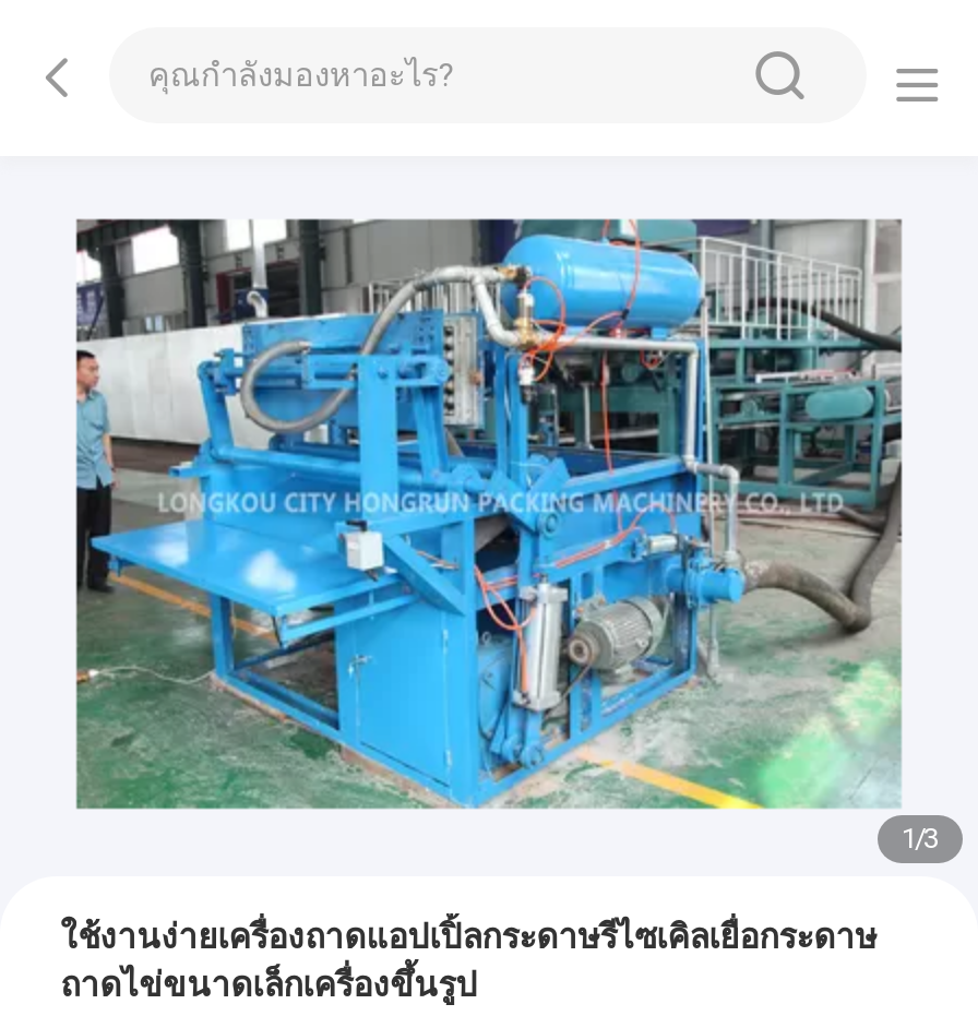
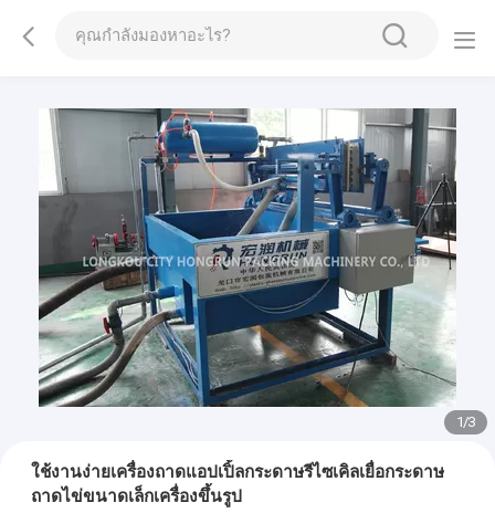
[74,217,904,811] [image] -> [38,107,456,408] [image]

